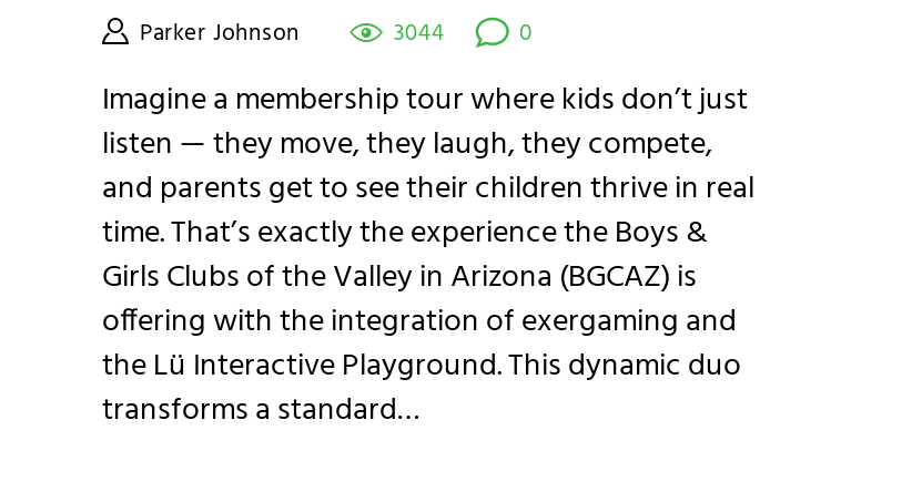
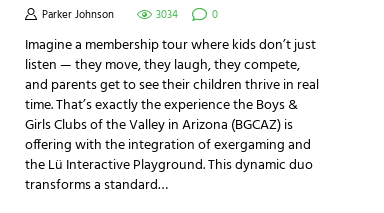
[394,15,533,53] 3044 0 -> [156,7,218,24] 3034 0

